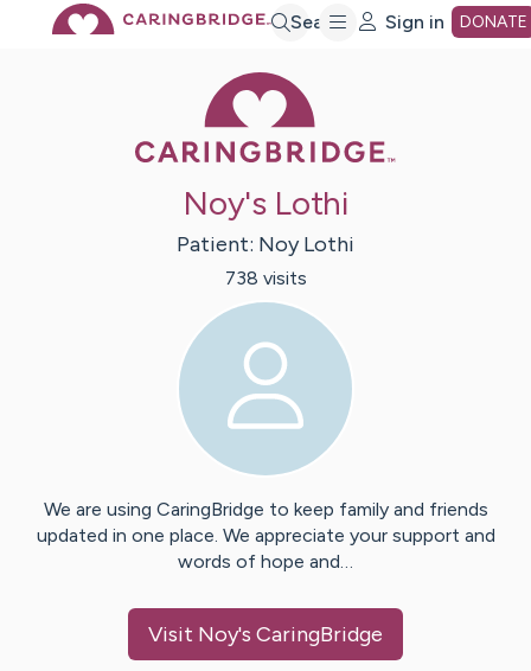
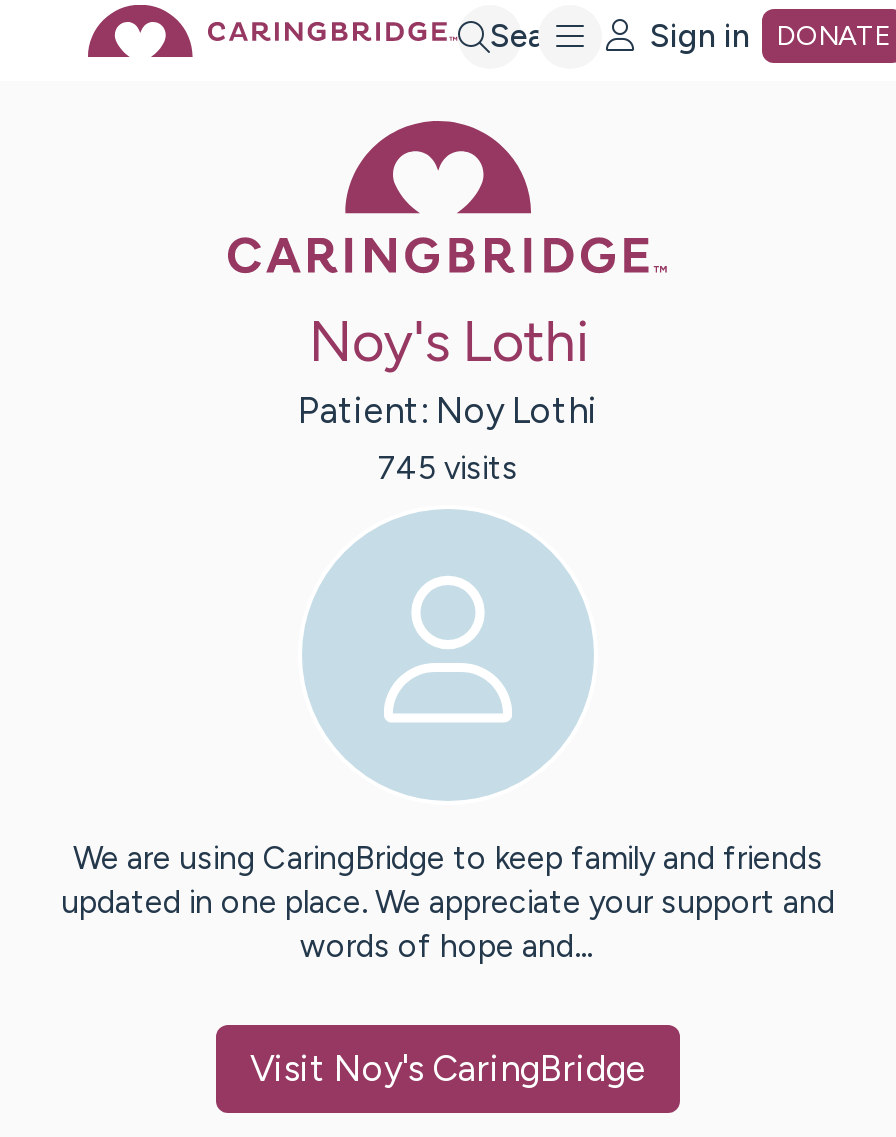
[225,267,306,290] 738 visits -> [378,450,518,488] 745 visits

